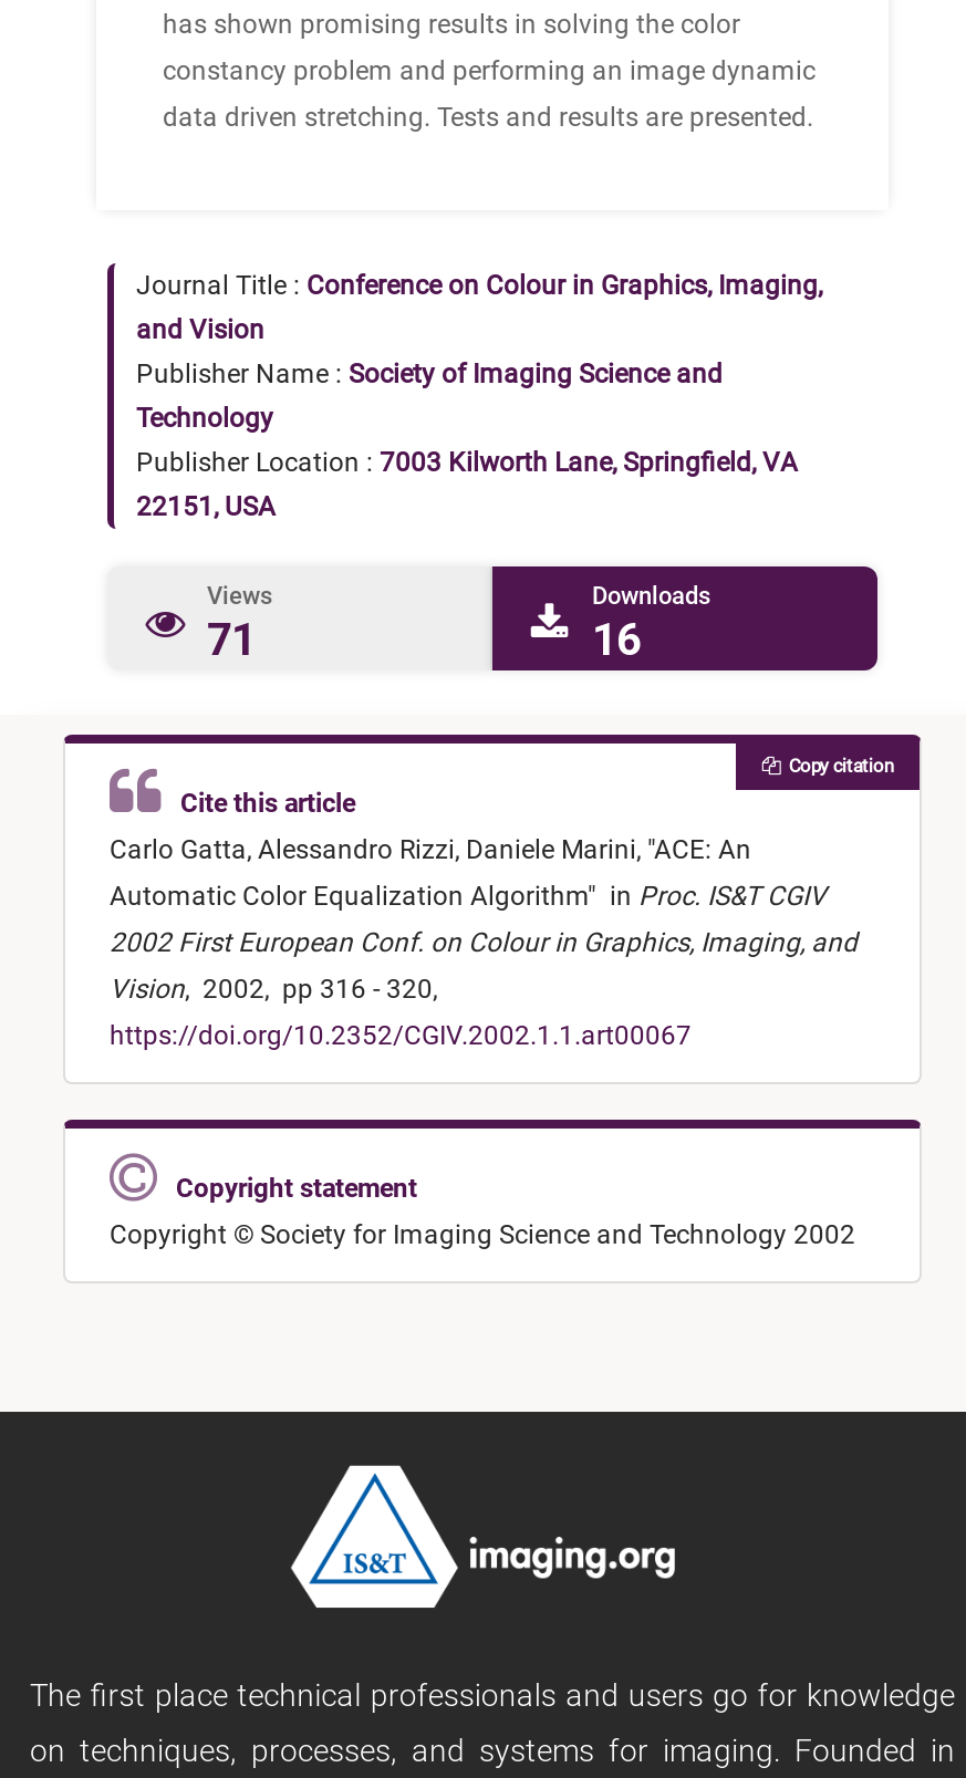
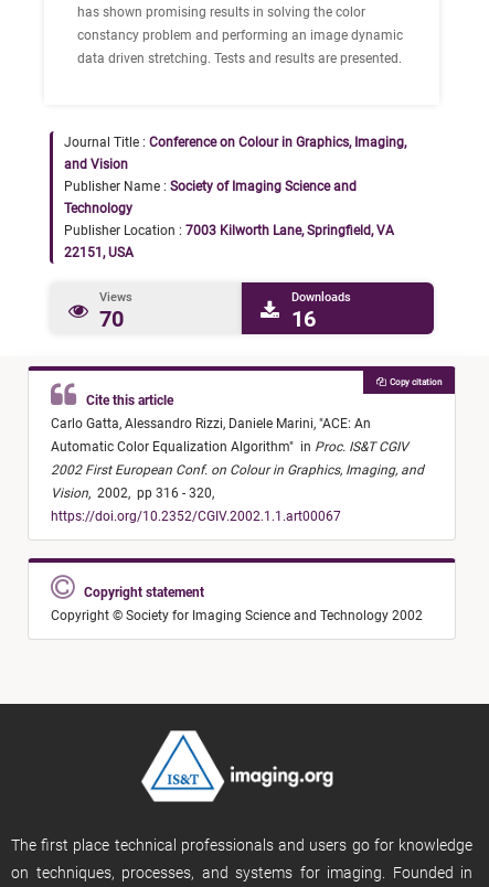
[207,613,256,666] 71 -> [99,306,124,332] 70

